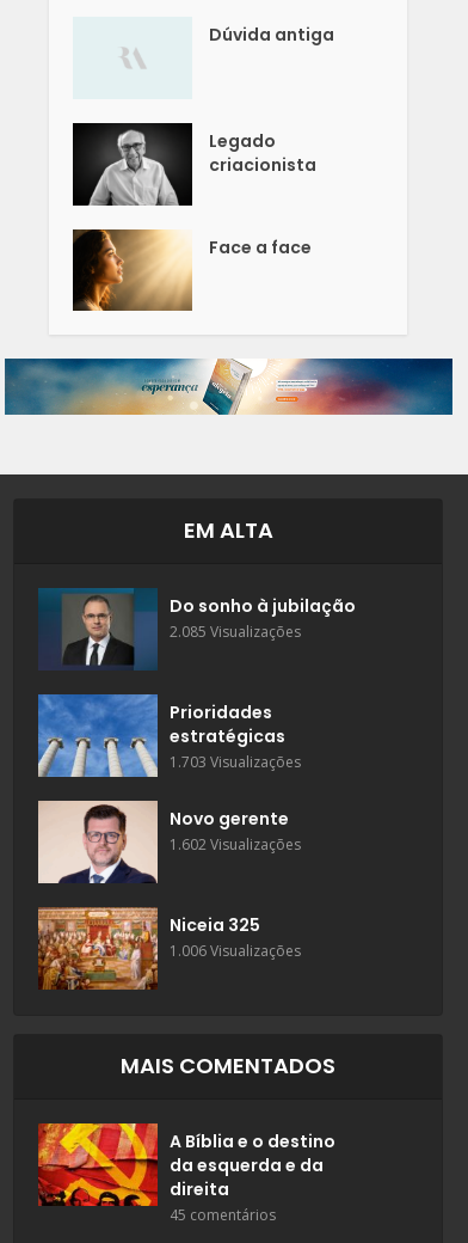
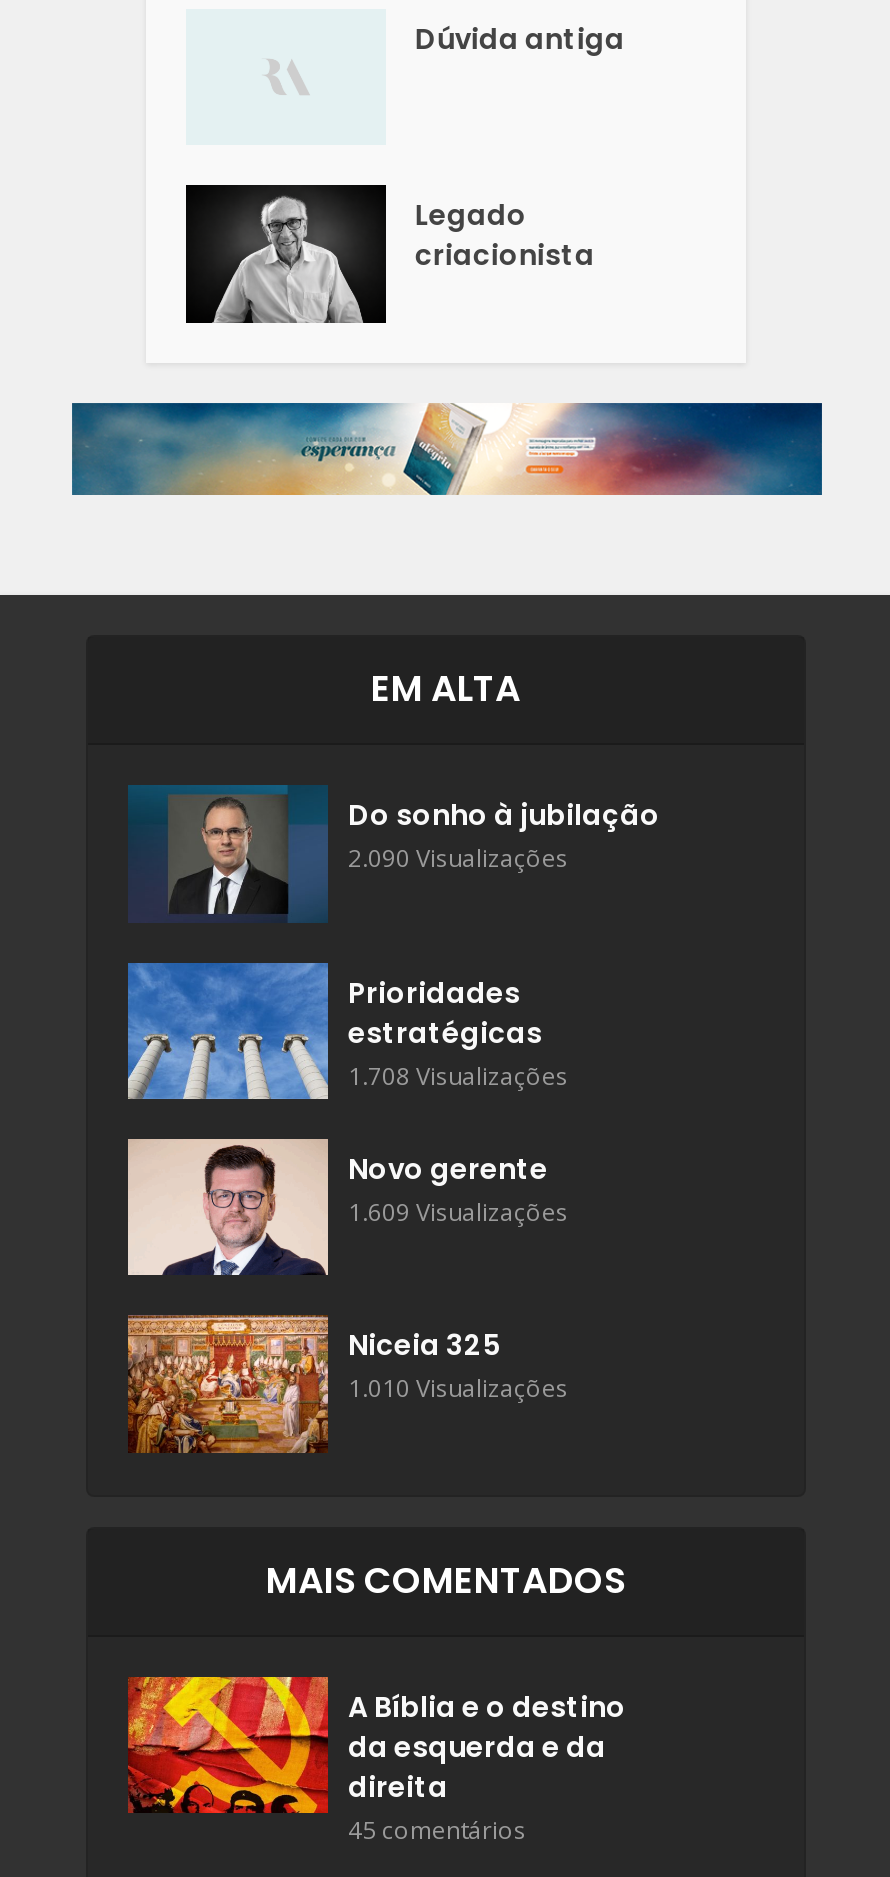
[73,229,312,312] [image] | Face a face -> none
[170,621,301,642] 2.085 Visualizações -> [348,842,568,876] 2.090 Visualizações
[170,752,301,772] 1.703 Visualizações -> [348,1058,568,1092] 1.708 Visualizações
[170,834,301,854] 1.602 Visualizações -> [348,1195,568,1229] 1.609 Visualizações
[170,940,301,961] 1.006 Visualizações -> [348,1372,568,1406] 1.010 Visualizações

